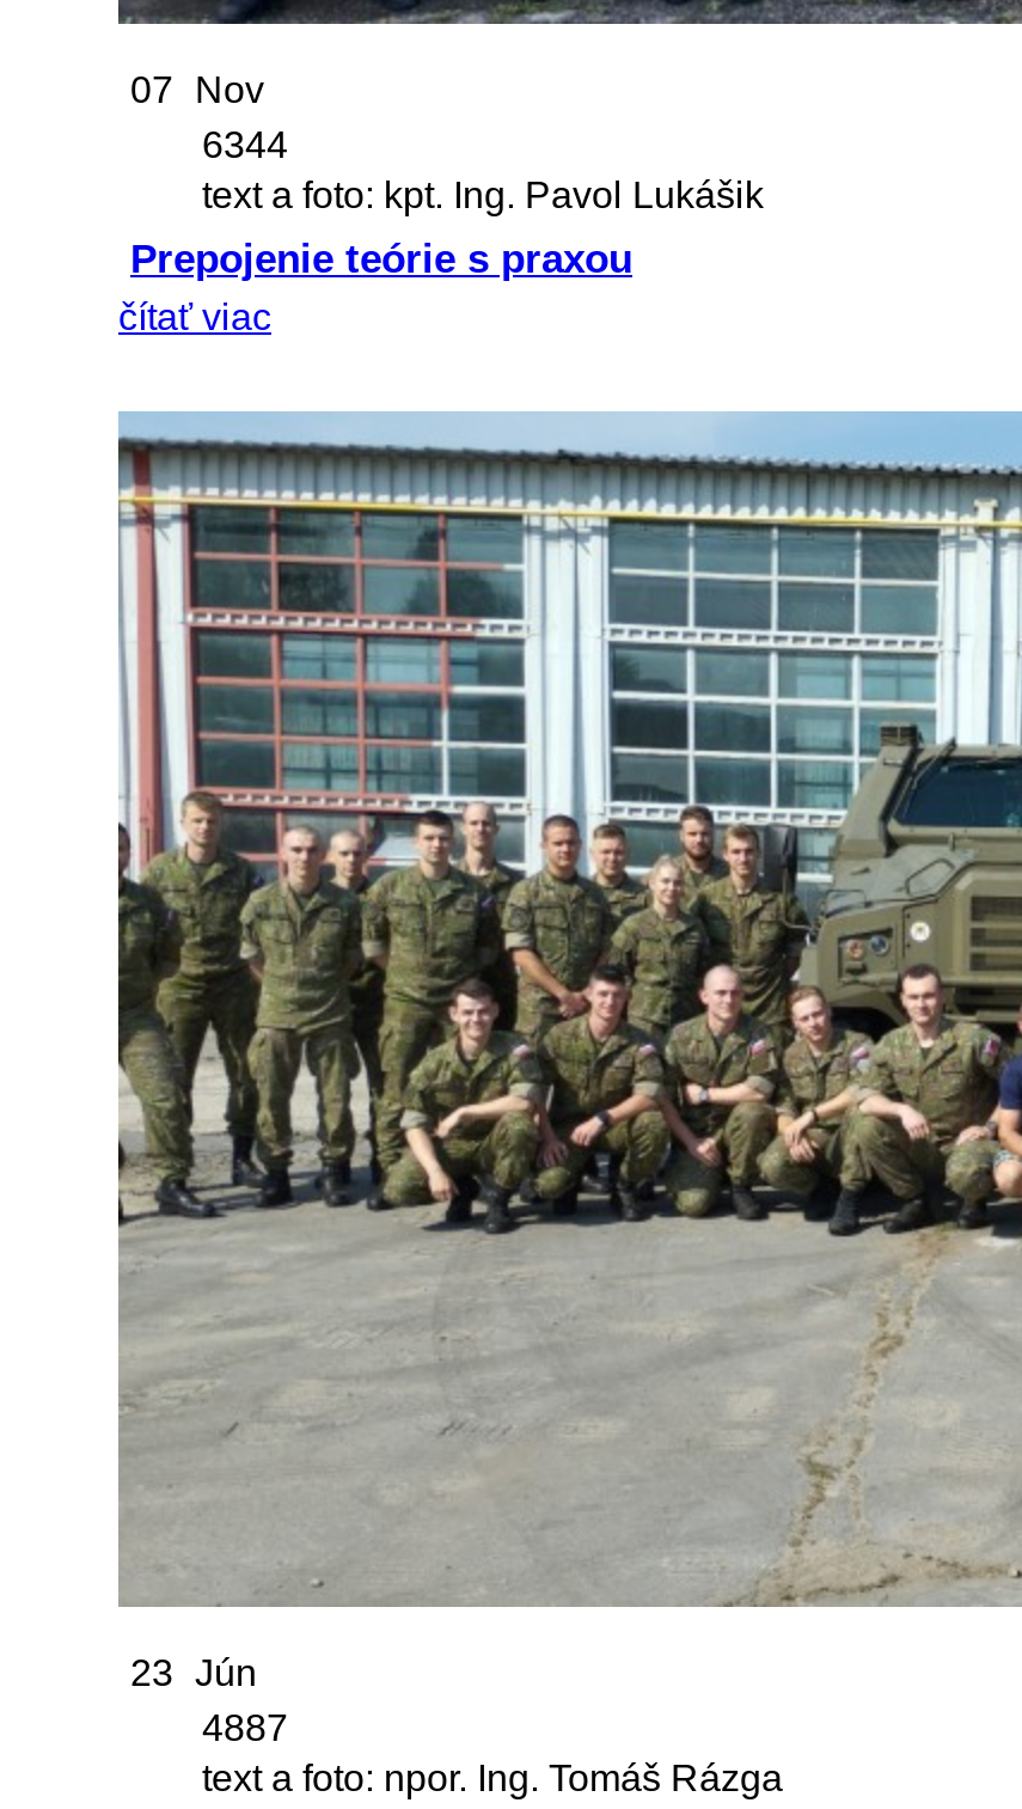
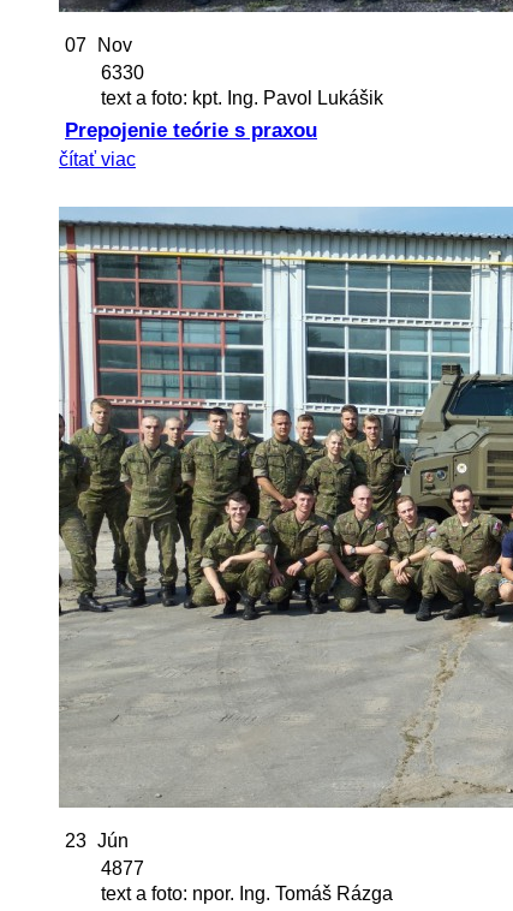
[202,124,288,165] 6344 -> [101,62,144,83] 6330
[202,1707,288,1748] 4887 -> [101,858,144,878] 4877

